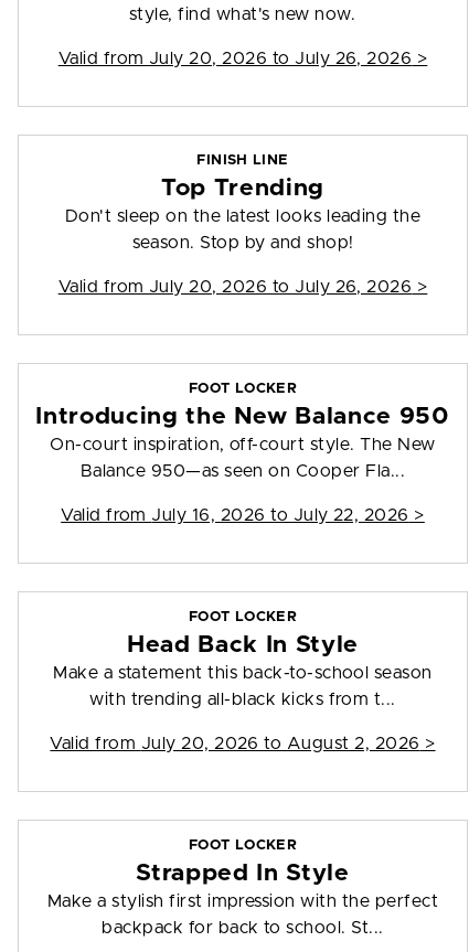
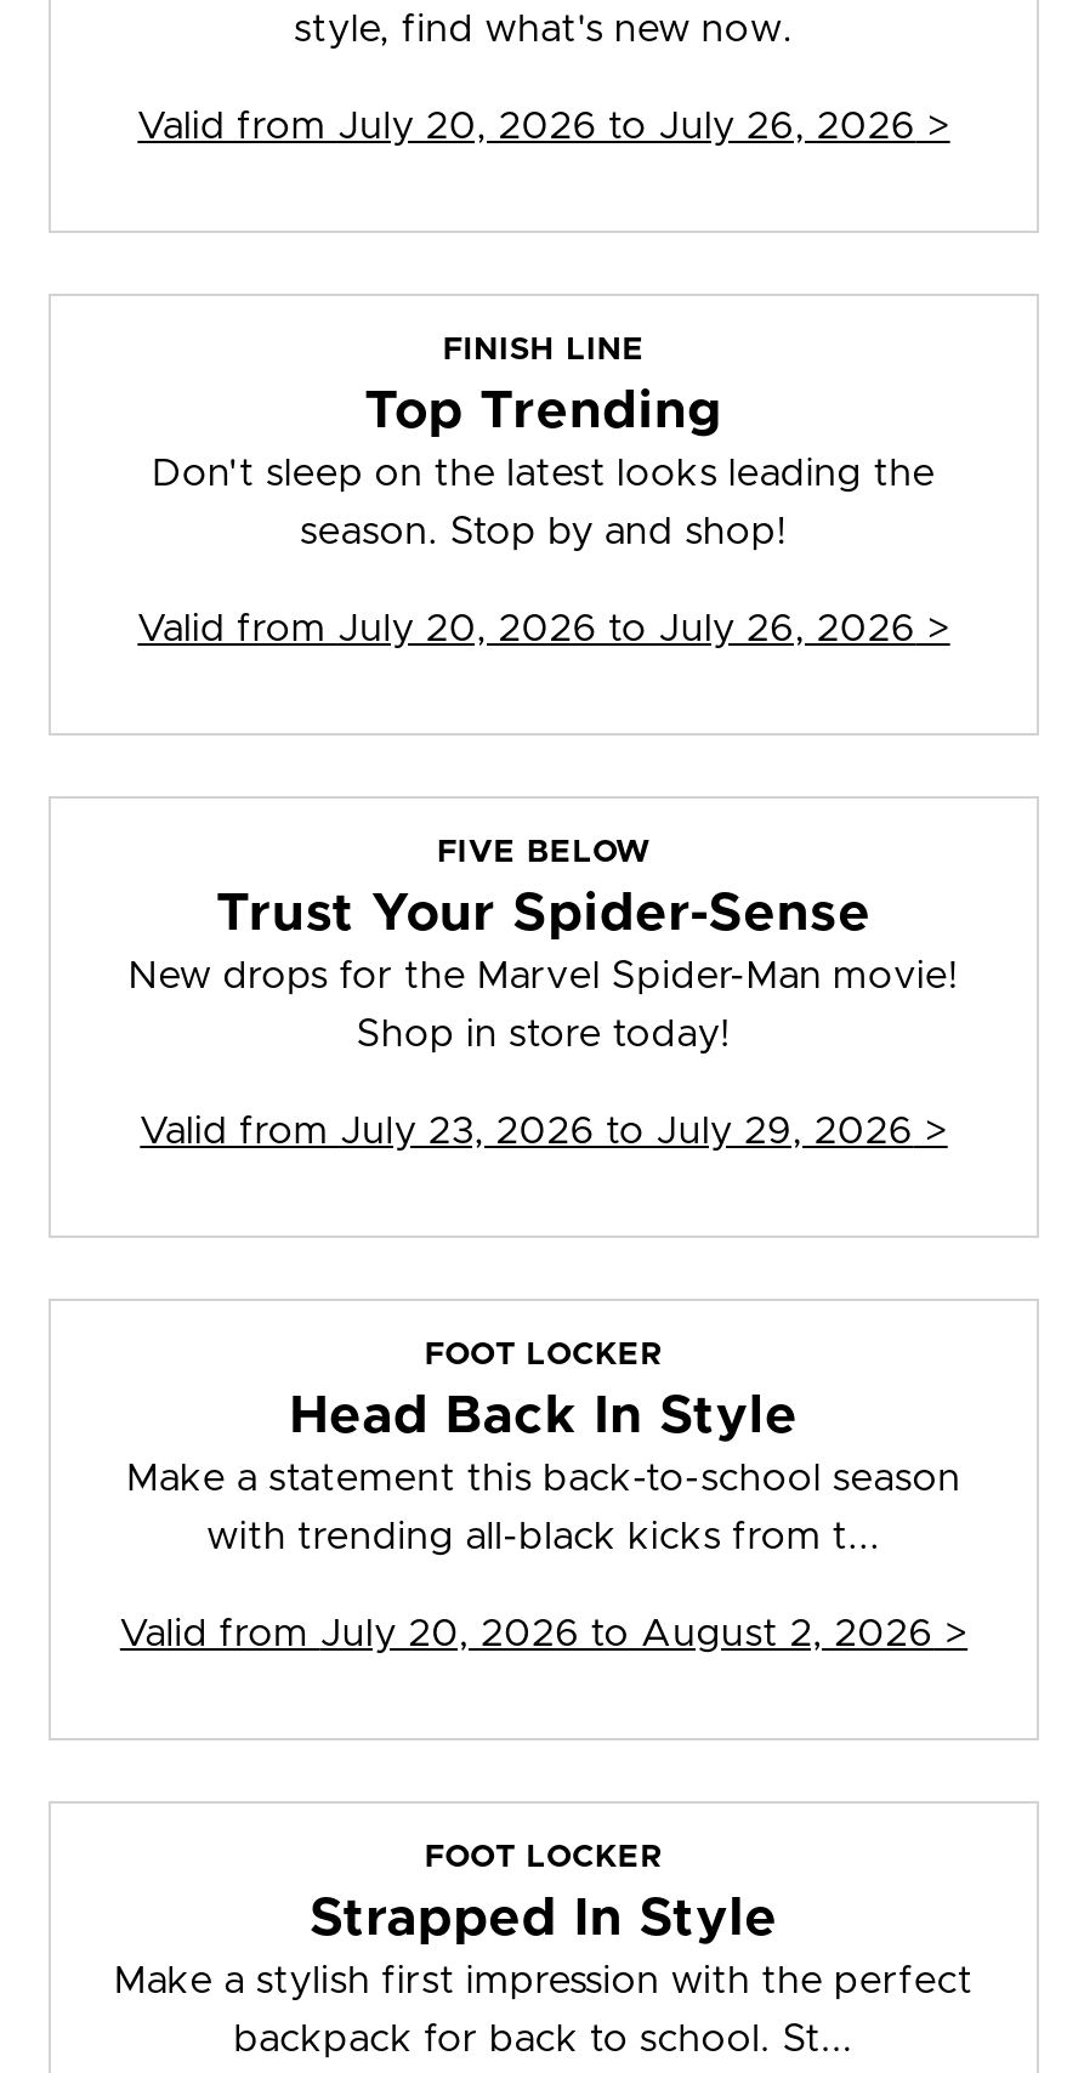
[36,382,450,454] FOOT LOCKER | Introducing the New Balance 950 | On-court inspiration, off-court style. The New -> [128,838,959,996] FIVE BELOW | Trust Your Spider-Sense | New drops for the Marvel Spider-Man movie!
[80,462,405,480] Balance 950—as seen on Cooper Fla... -> [356,1015,731,1054] Shop in store today!
[61,507,425,524] Valid from July 16, 2026 to July 22, 2026 > -> [140,1112,948,1151] Valid from July 23, 2026 to July 29, 2026 >

